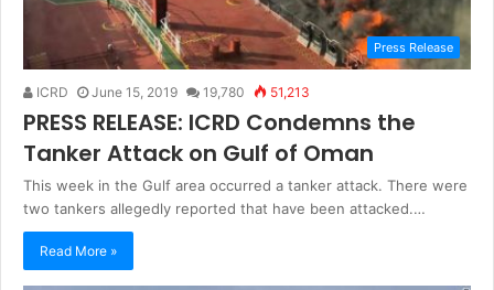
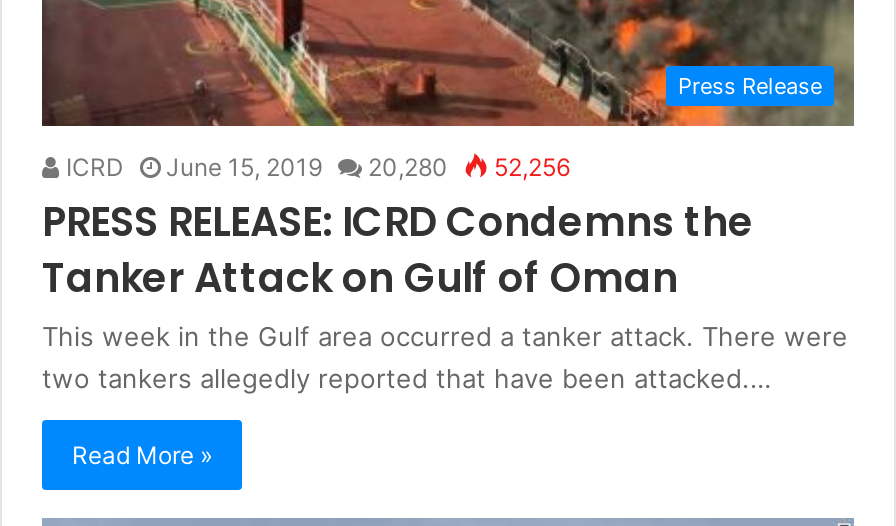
[200,84,245,101] 19,780 -> [362,153,448,183] 20,280
[267,84,310,101] 51,213 -> [488,153,570,183] 52,256

